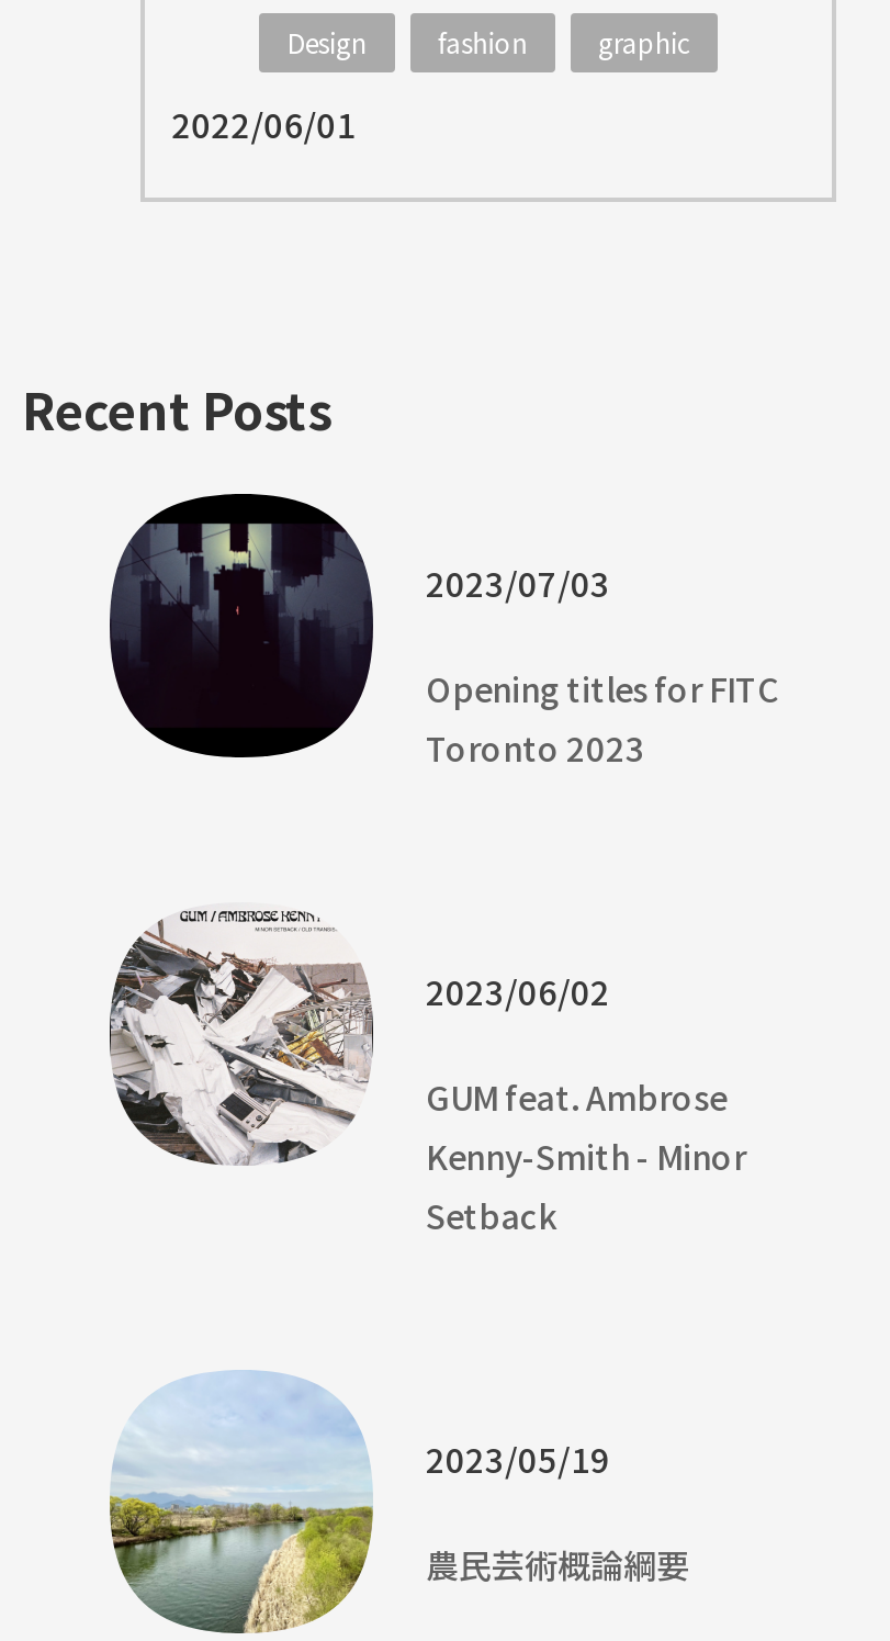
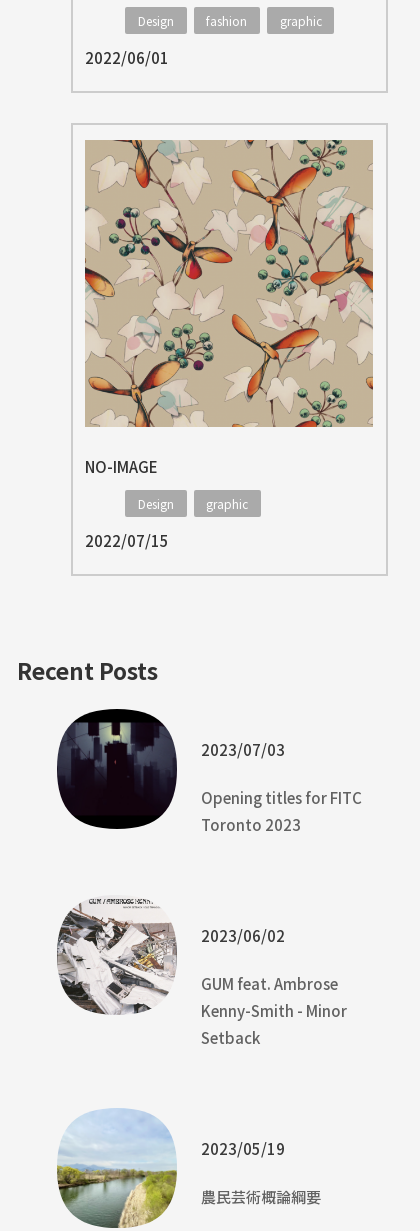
none -> [84,139,374,551] [image] | NO-IMAGE | Design | graphic | 2022/07/15

